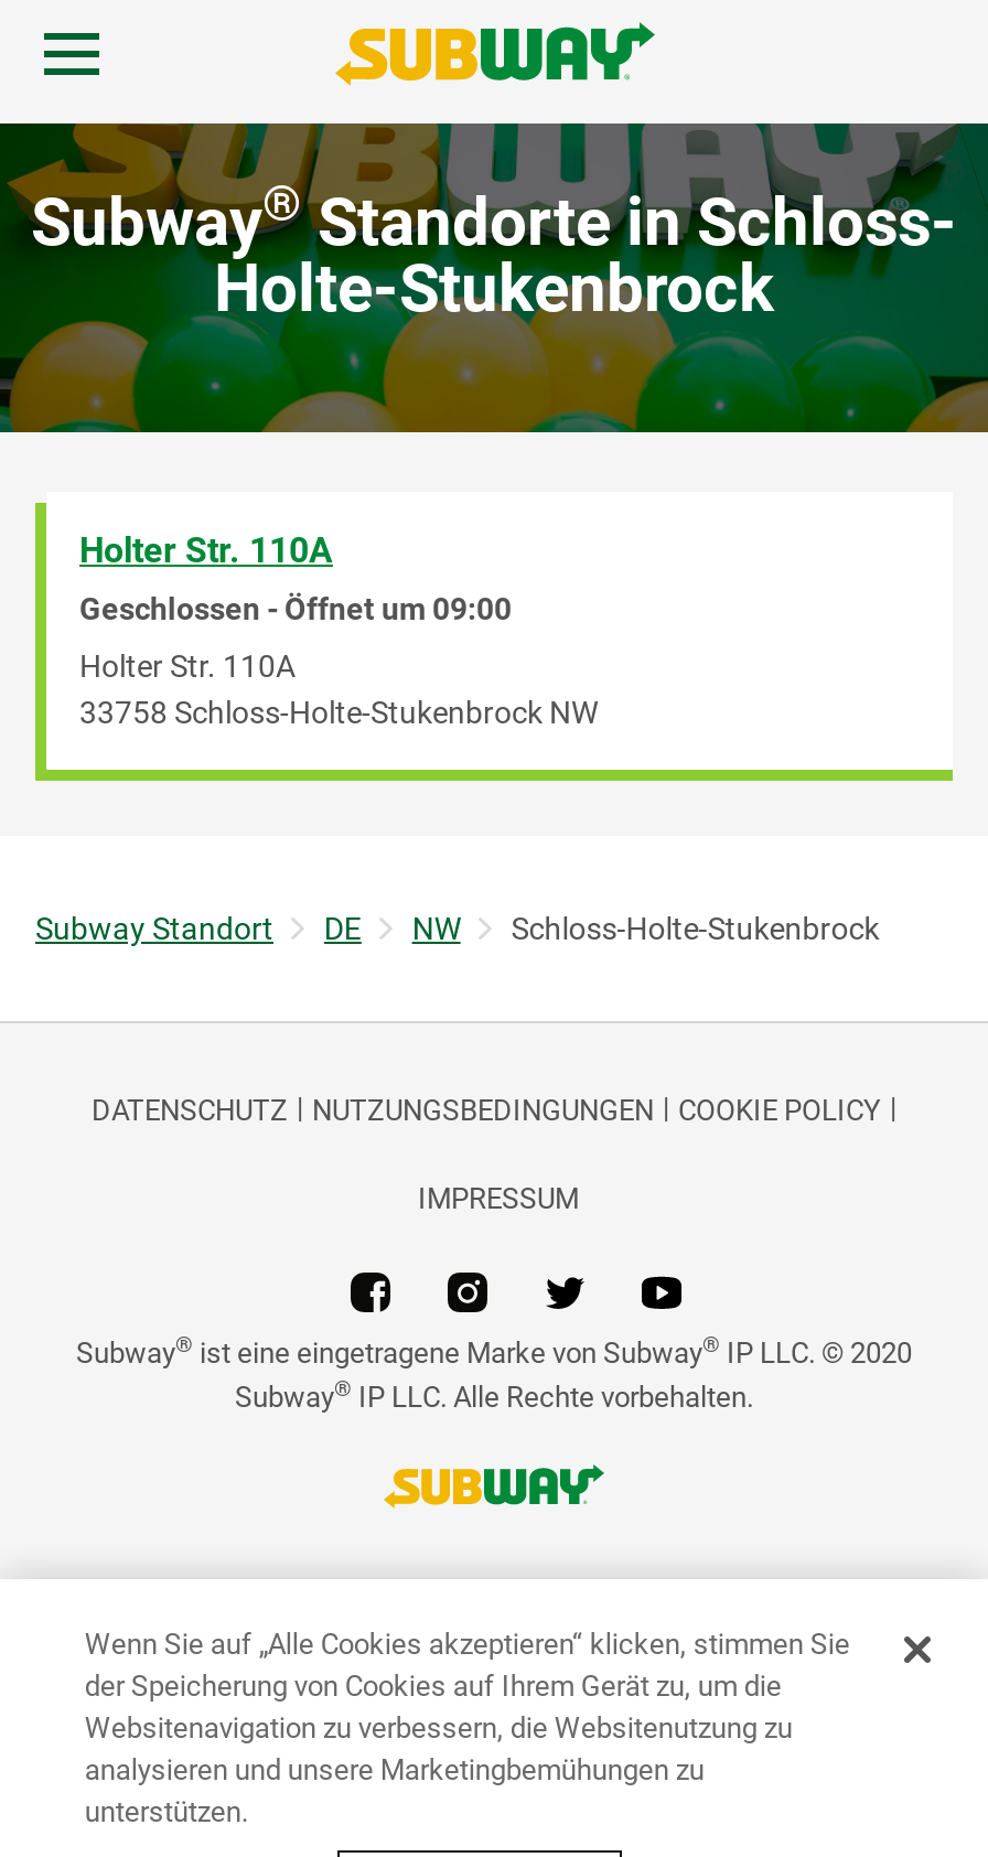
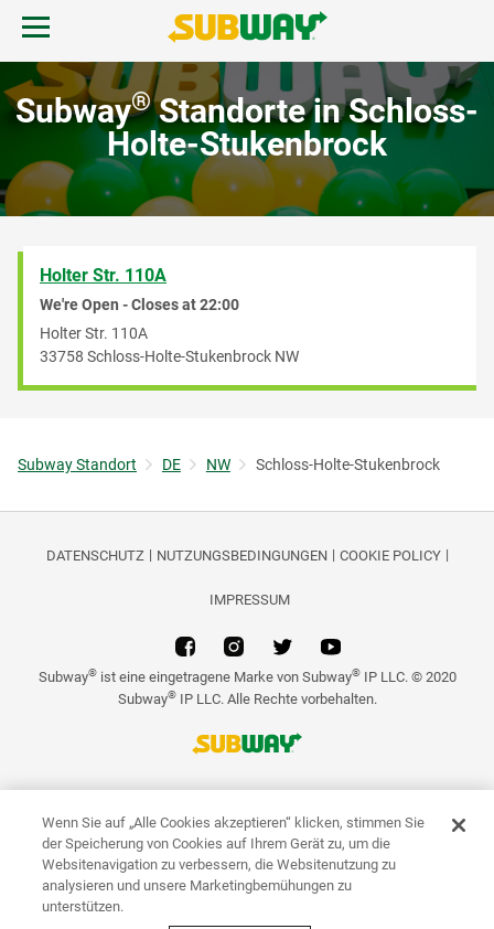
[79,591,512,626] Geschlossen - Öffnet um 09:00 -> [40,296,239,313] We're Open - Closes at 22:00

